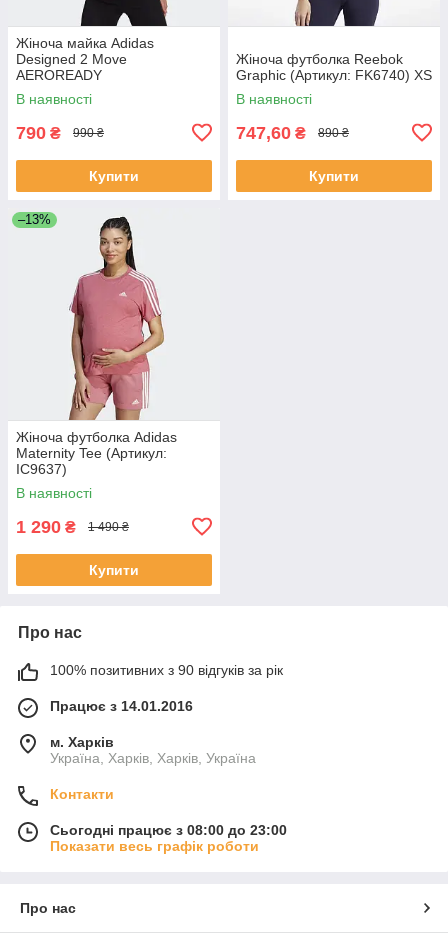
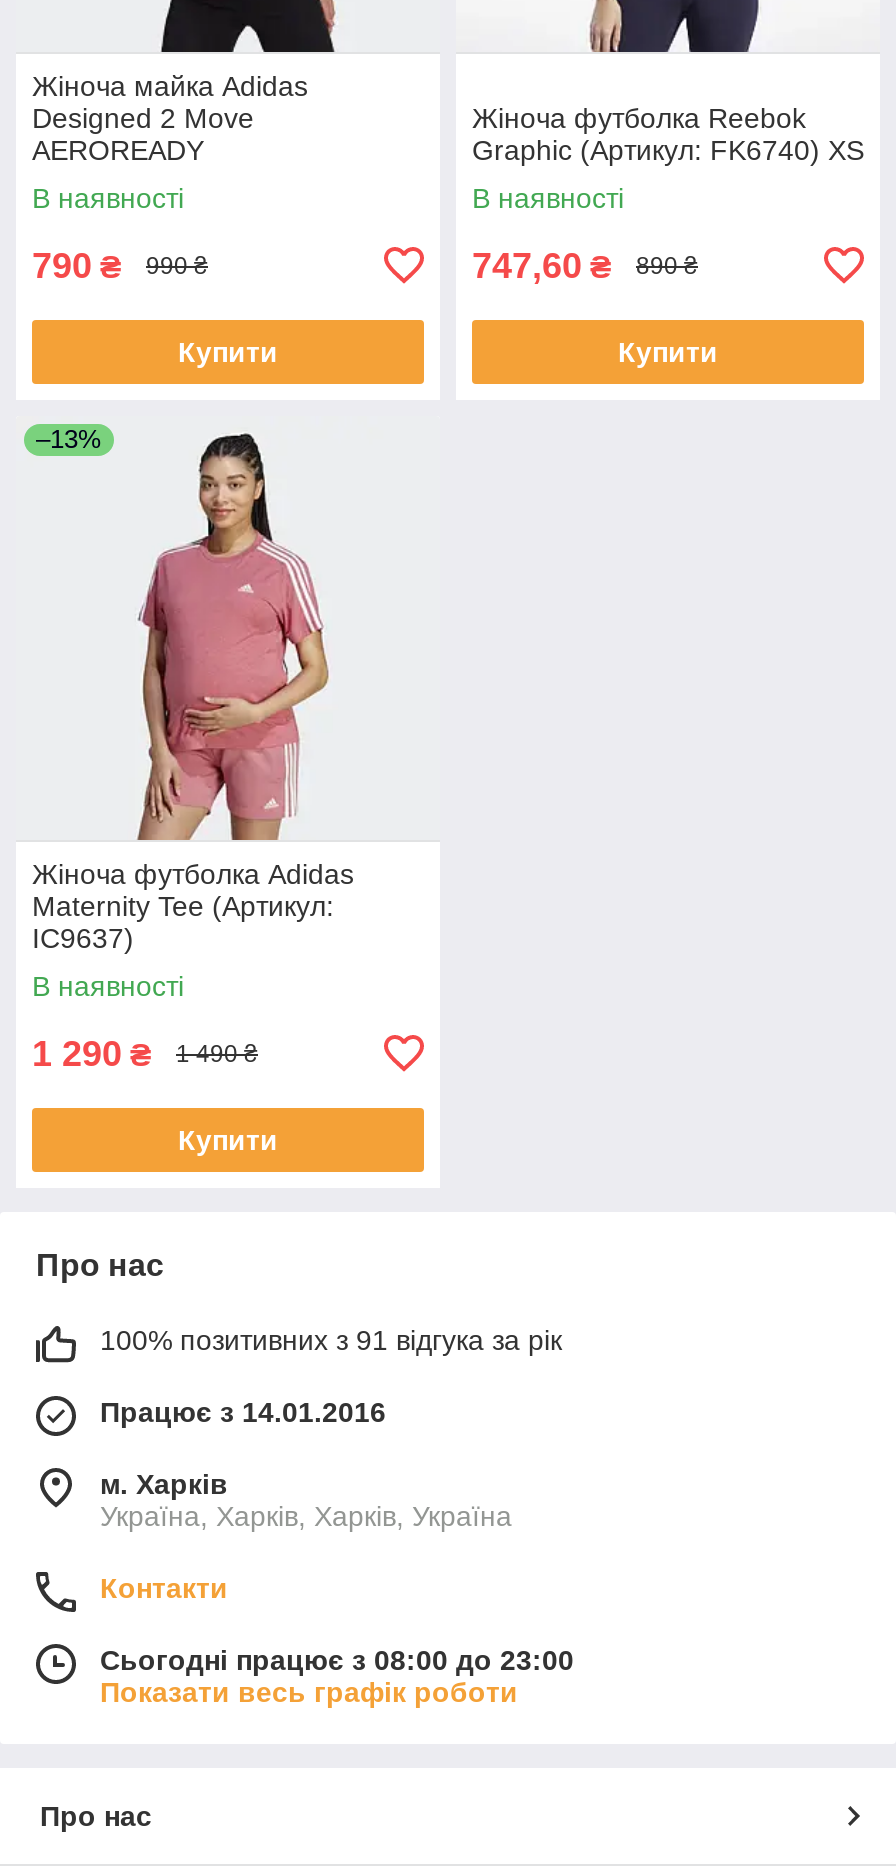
[50,662,283,678] 100% позитивних з 90 відгуків за рік -> [100,1324,562,1356] 100% позитивних з 91 відгука за рік

